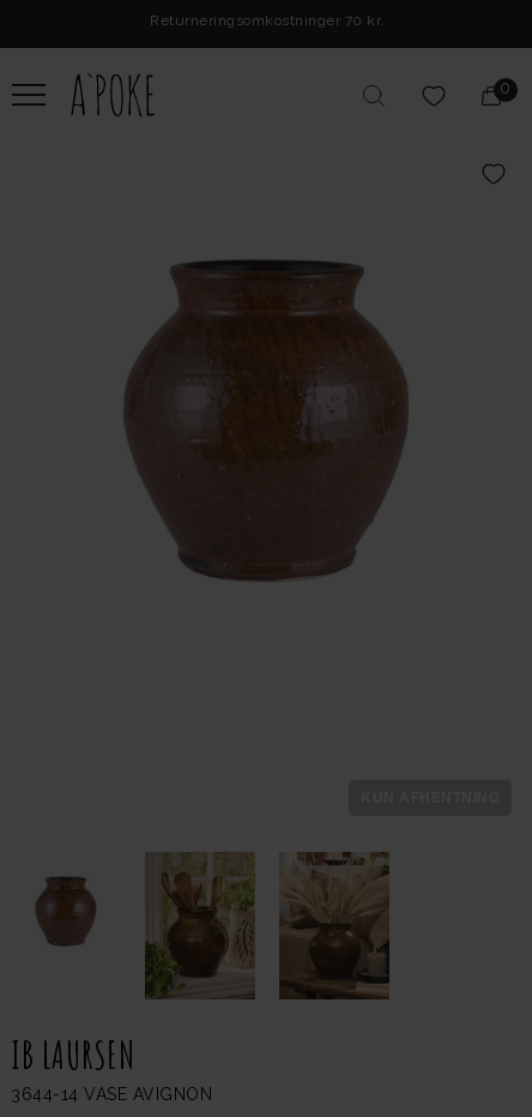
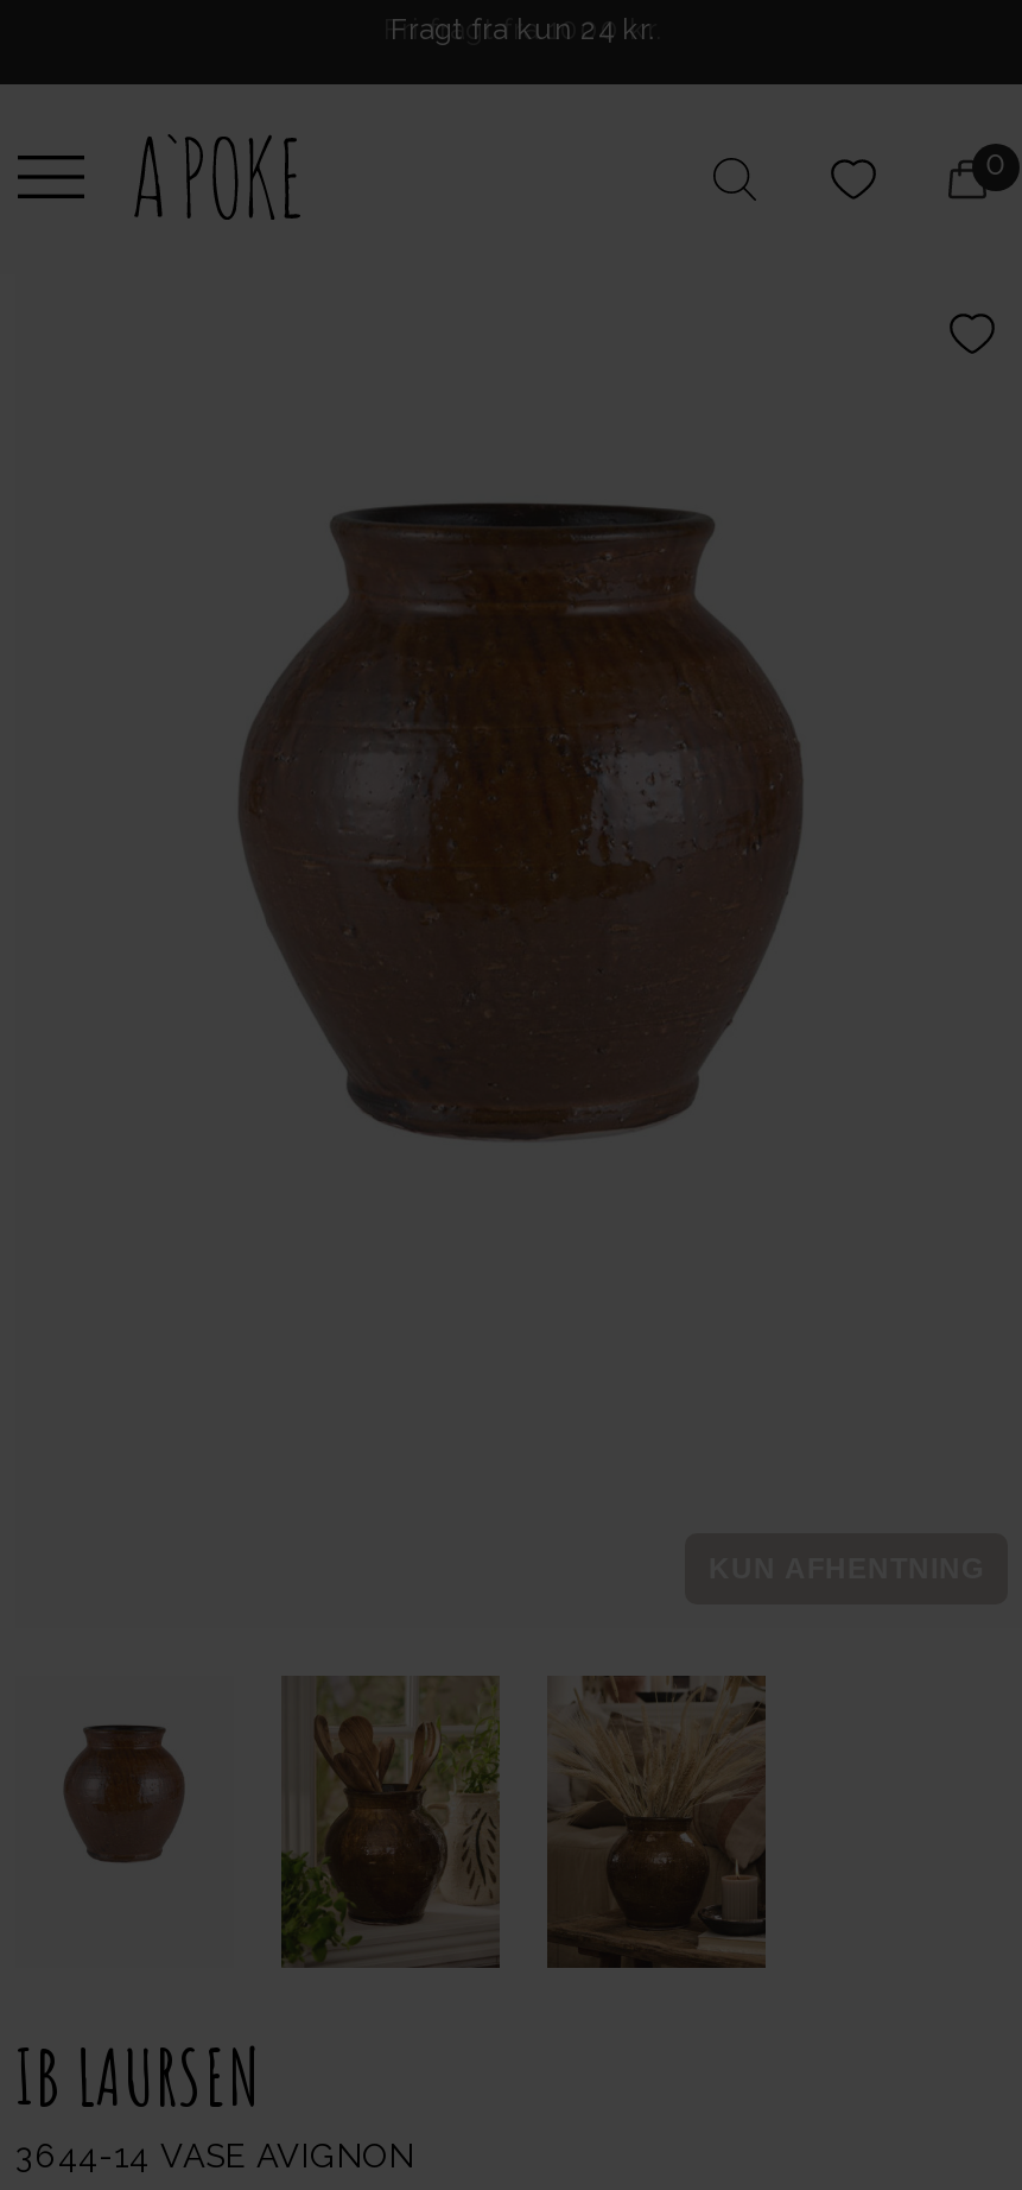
[150,12,384,29] Returneringsomkostninger 70 kr. -> [391,13,656,46] Fragt fra kun 24 kr.

